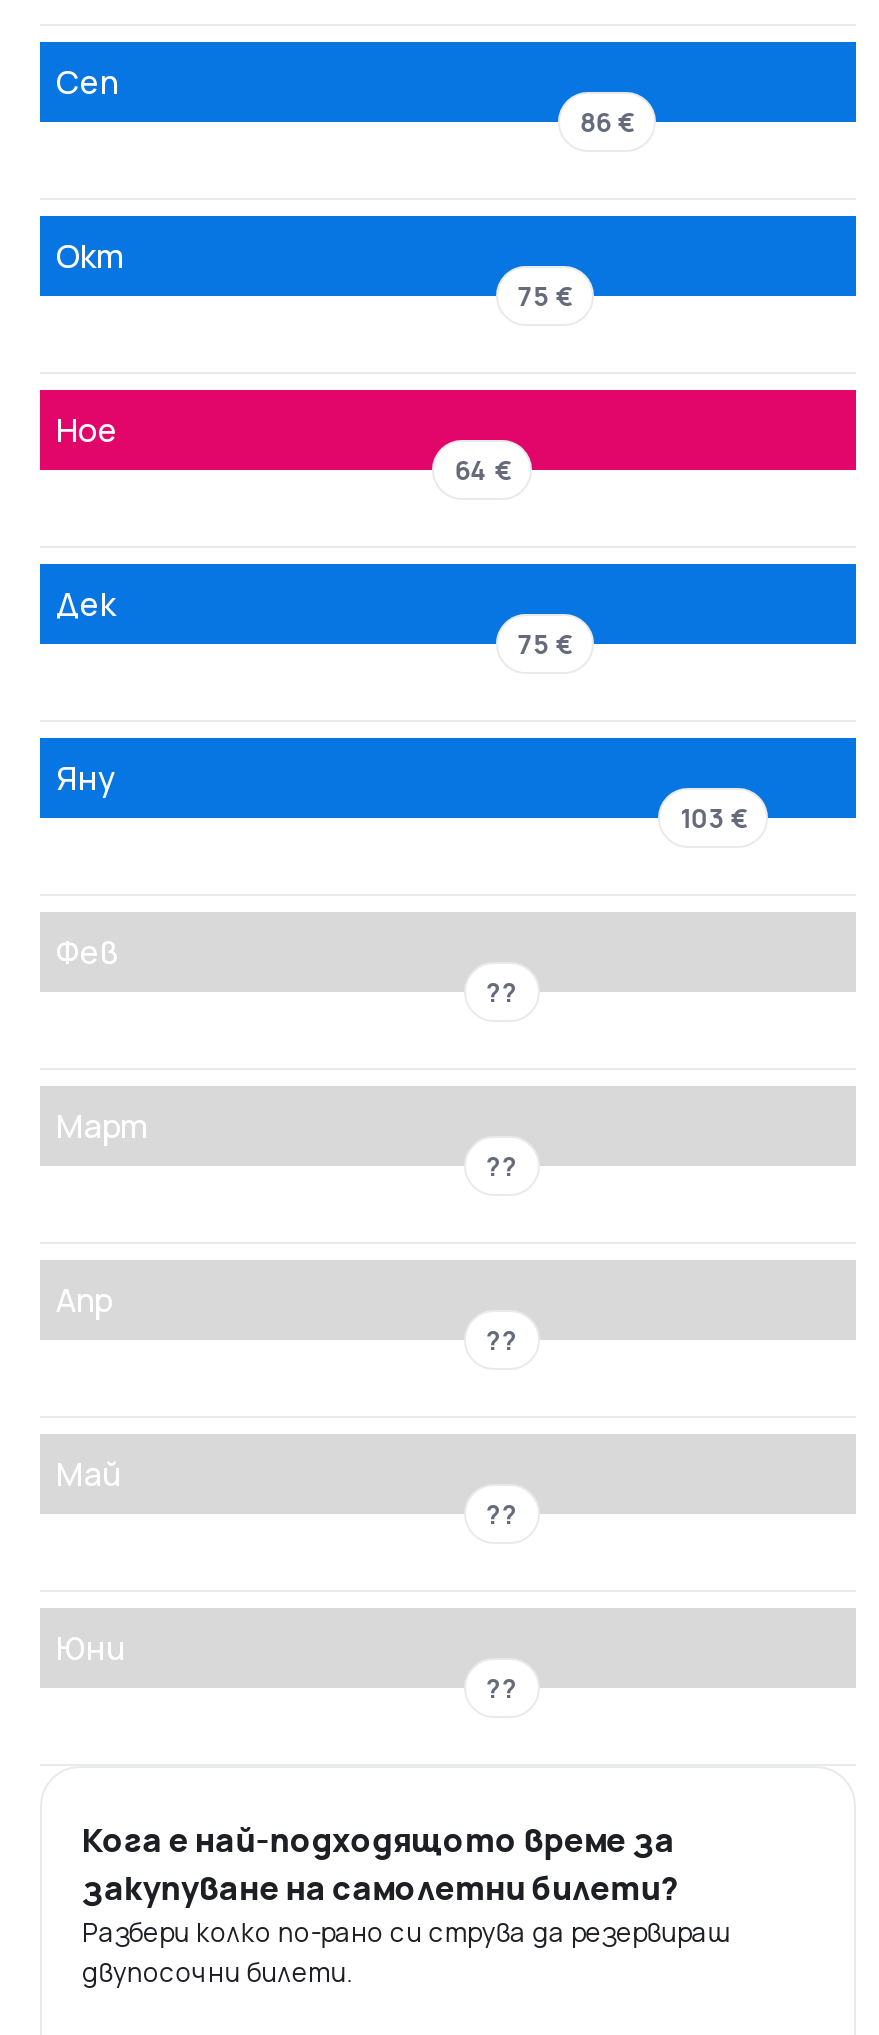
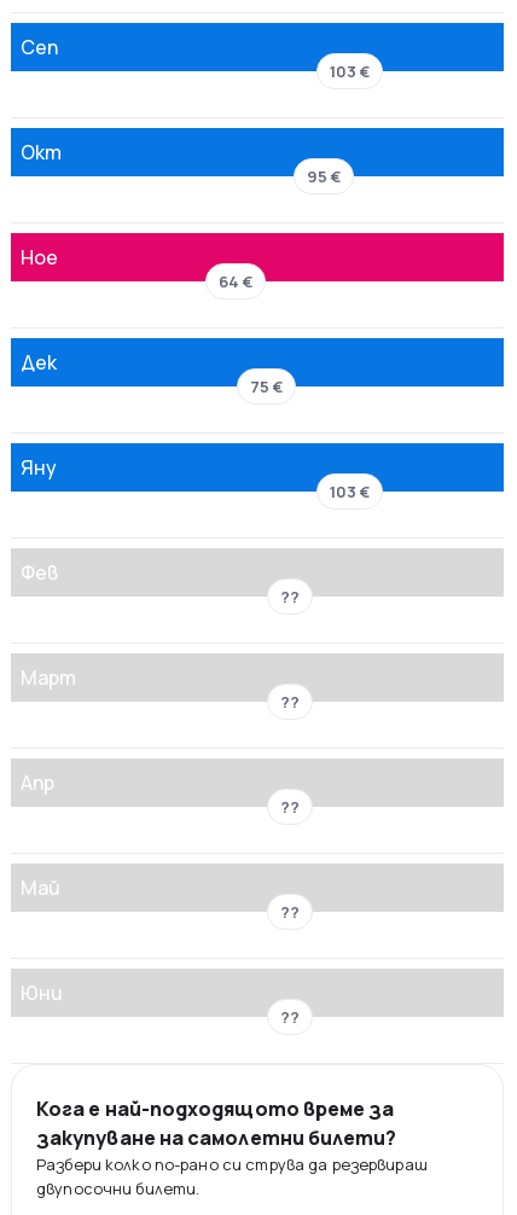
[580,104,634,140] 86 € -> [330,60,369,82] 103 €
[517,278,571,314] 75 € -> [307,165,340,187] 95 €

